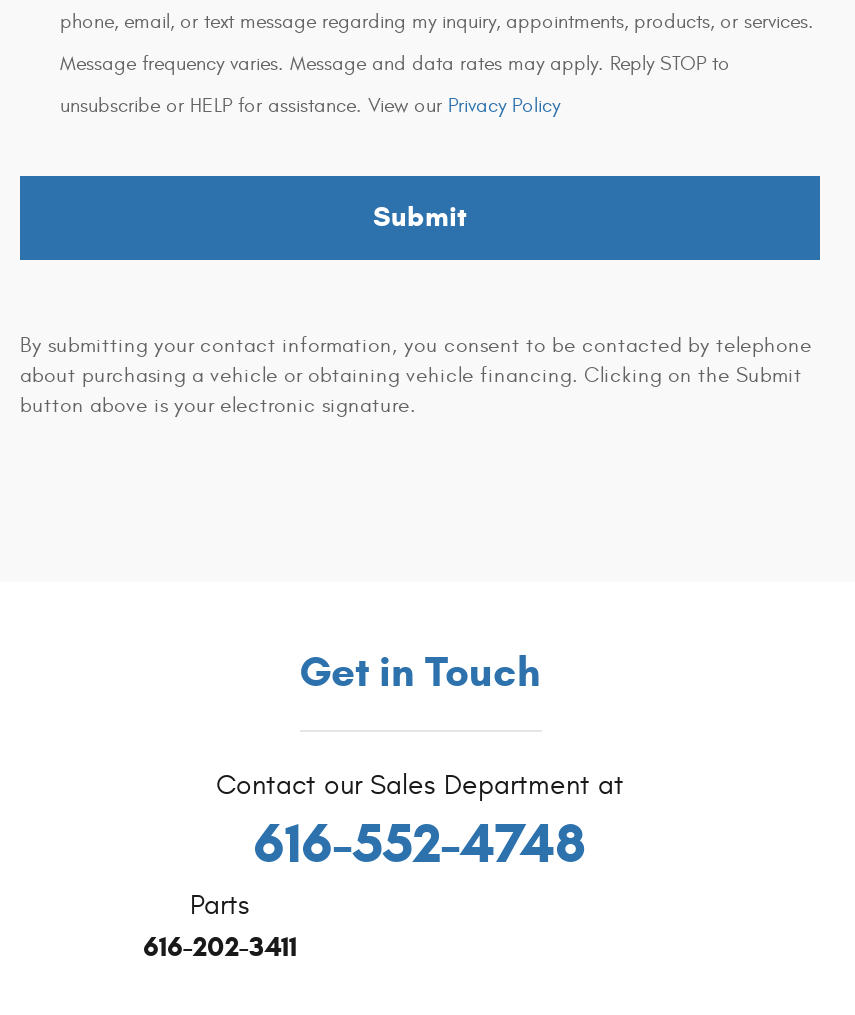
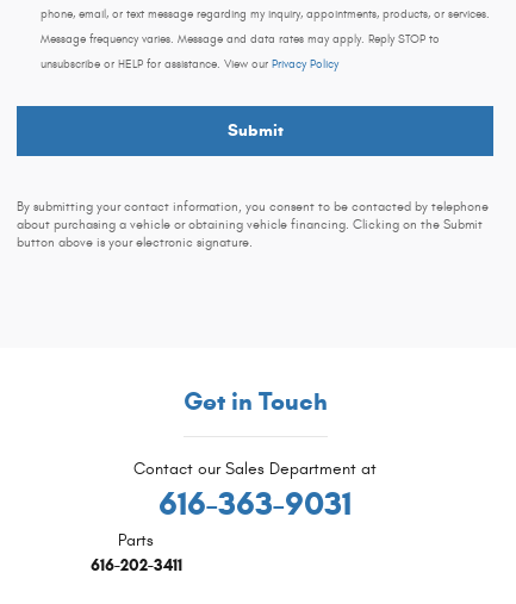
[253,807,587,877] 616-552-4748 -> [158,482,352,524] 616-363-9031

